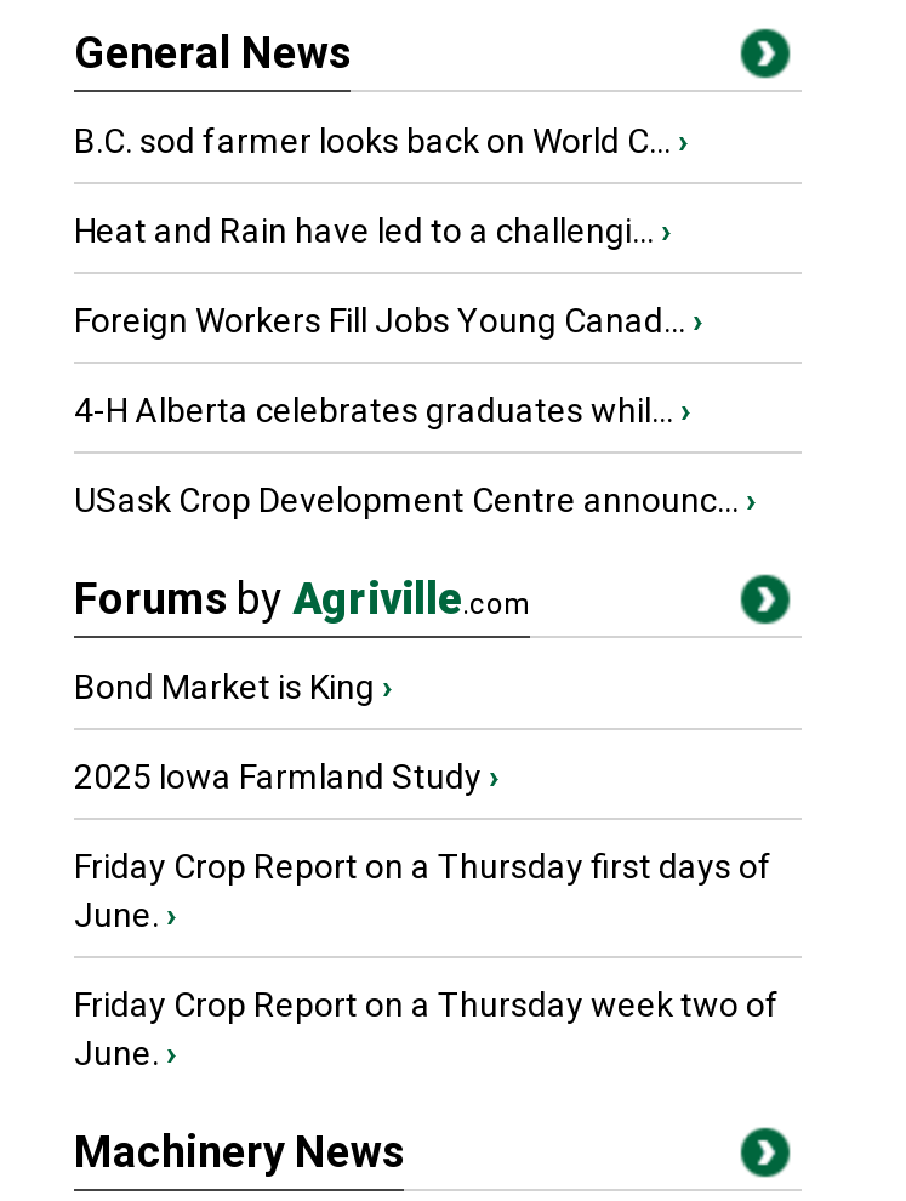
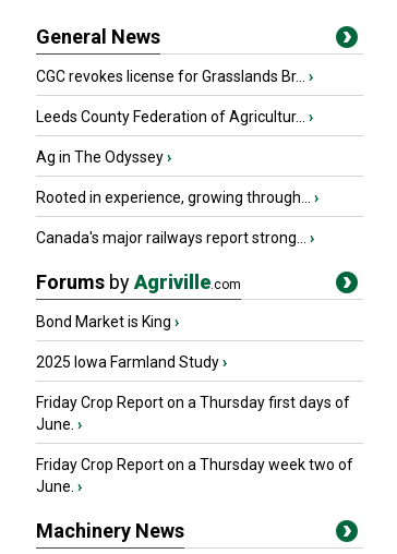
[74,121,688,160] B.C. sod farmer looks back on World C... › -> [36,68,313,85] CGC revokes license for Grasslands Br... ›
[74,211,671,250] Heat and Rain have led to a challengi... › -> [36,108,313,125] Leeds County Federation of Agricultur... ›
[74,301,702,340] Foreign Workers Fill Jobs Young Canad... › -> [36,148,171,166] Ag in The Odyssey ›
[74,391,690,429] 4-H Alberta celebrates graduates whil... › -> [36,189,318,206] Rooted in experience, growing through... ›
[74,480,756,519] USask Crop Development Centre announc... › -> [36,229,314,246] Canada's major railways report strong... ›

